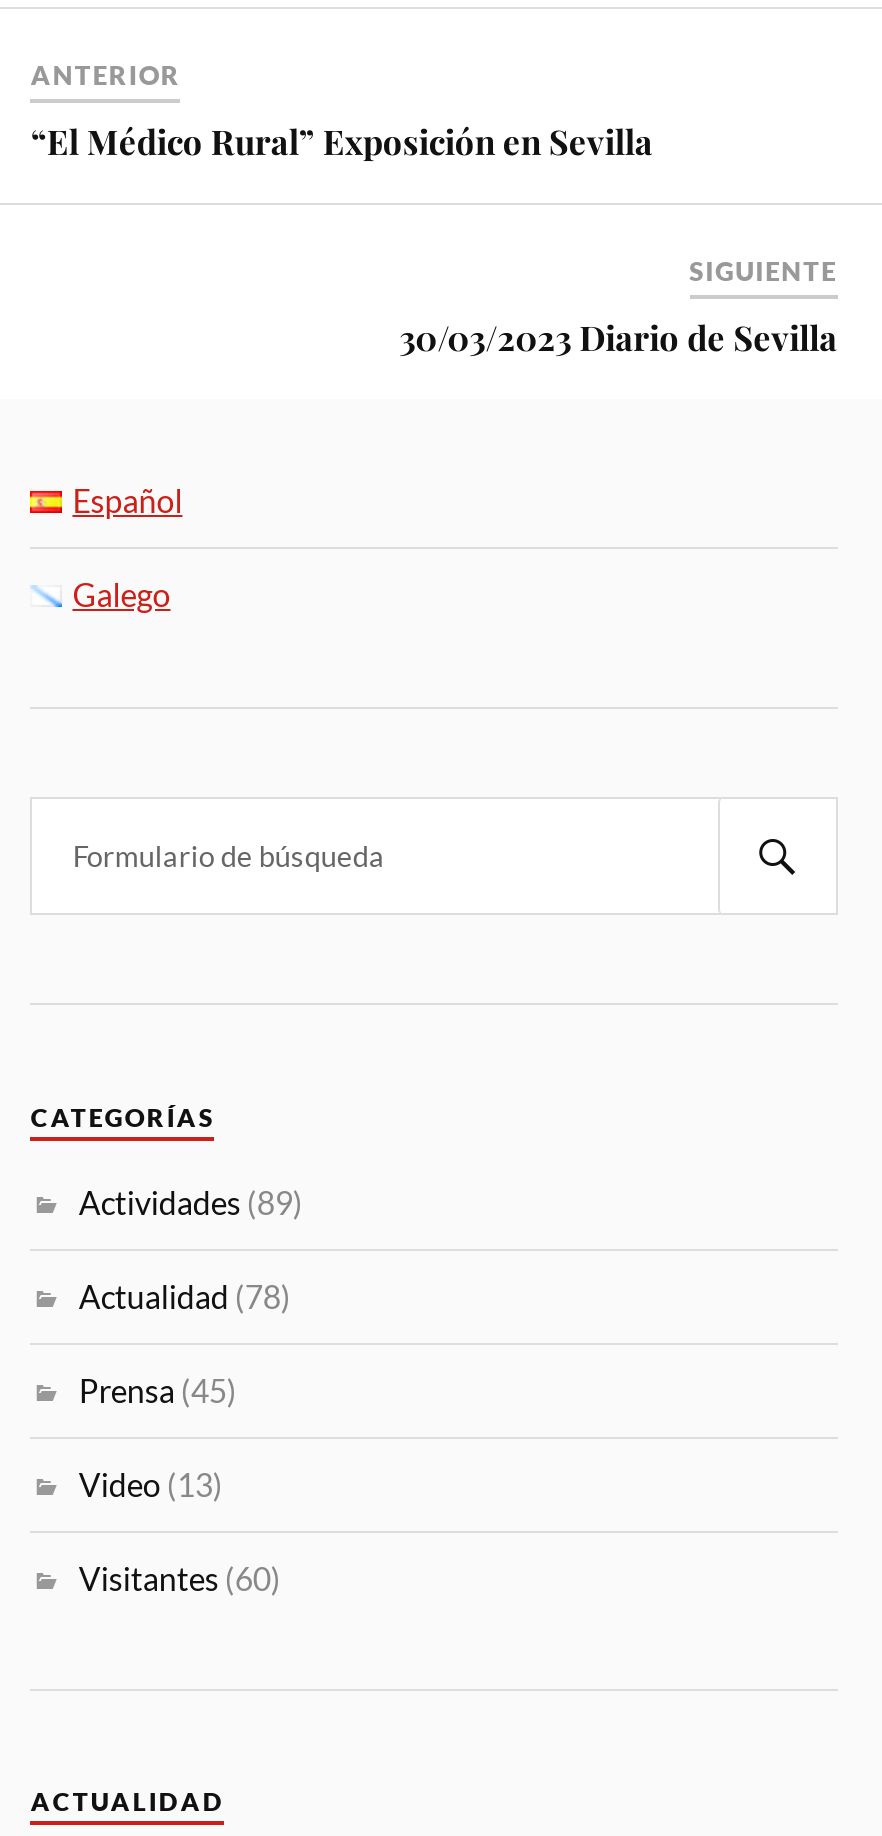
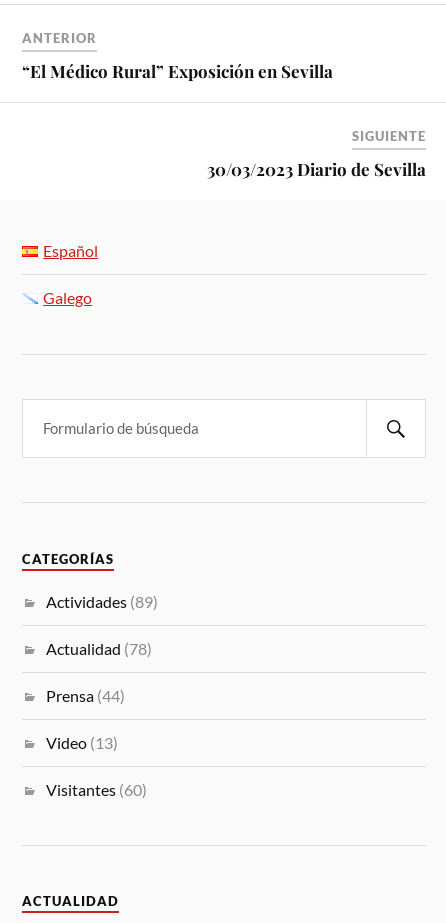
[79,1370,237,1408] Prensa (45) -> [46,686,125,705] Prensa (44)

